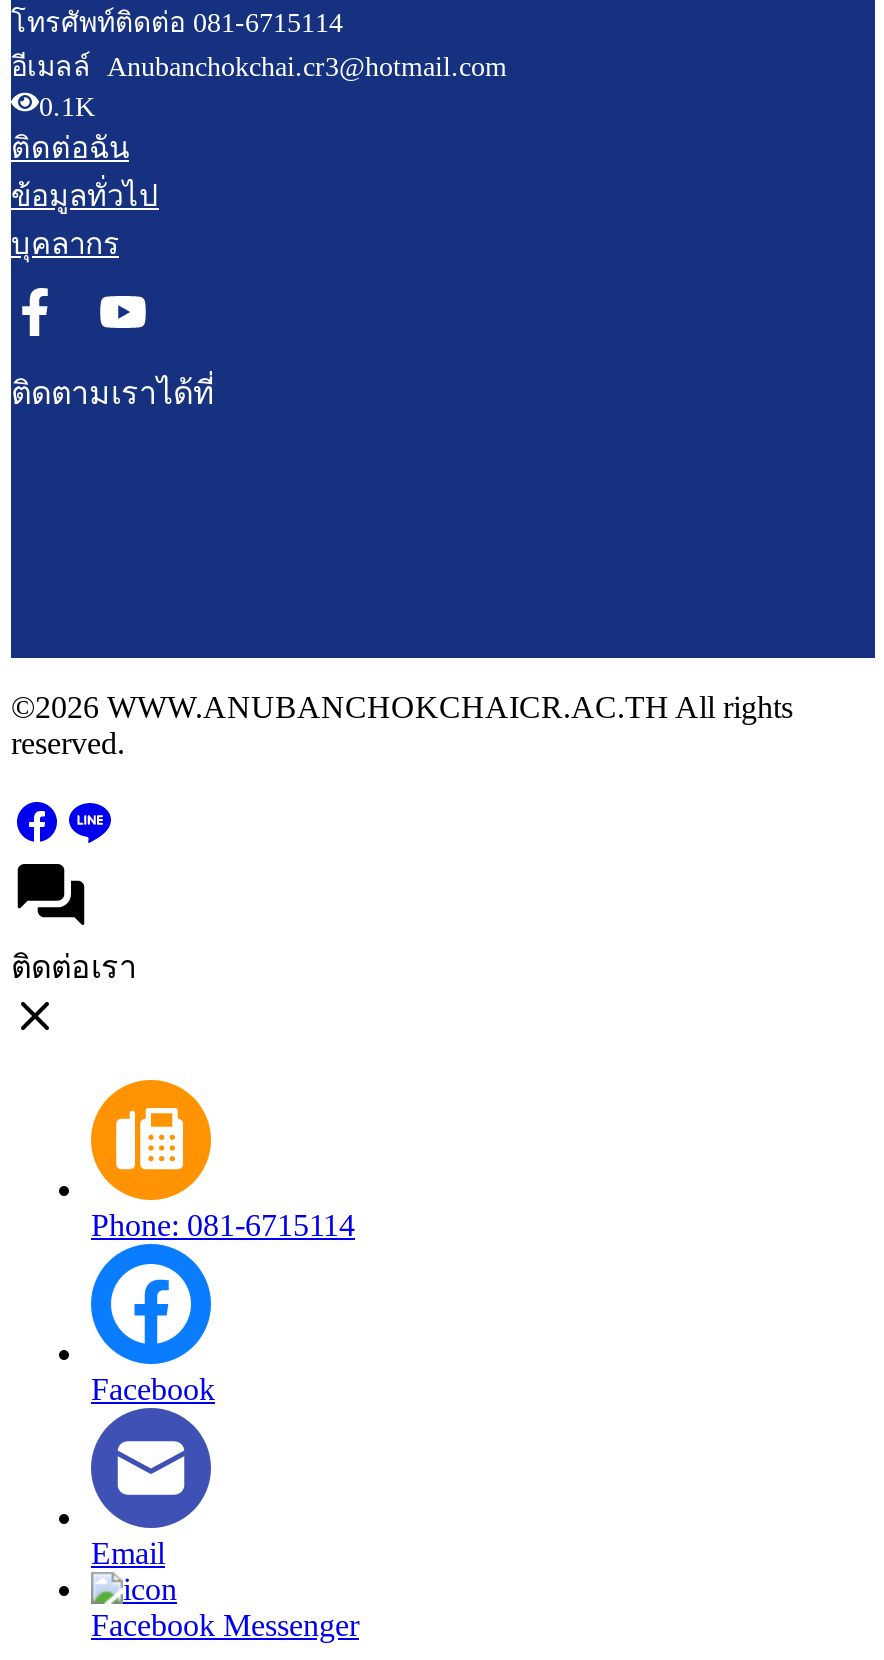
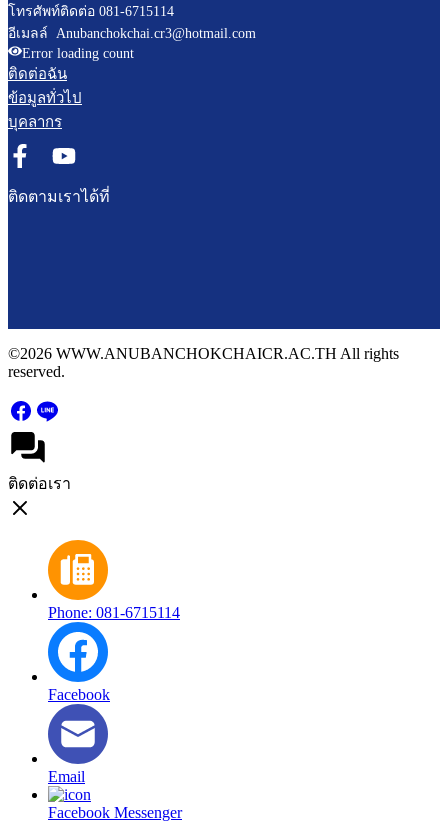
[39,93,95,123] 0.1K -> [22,46,134,61] Error loading count

